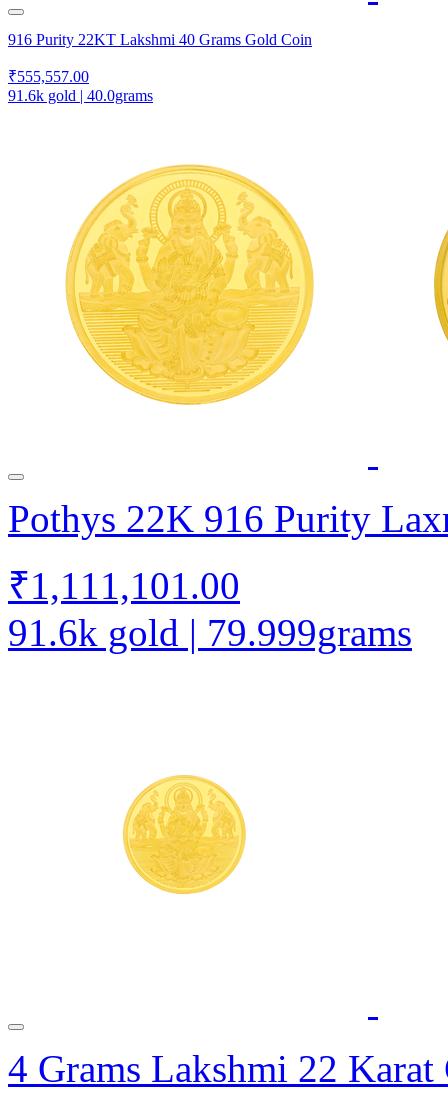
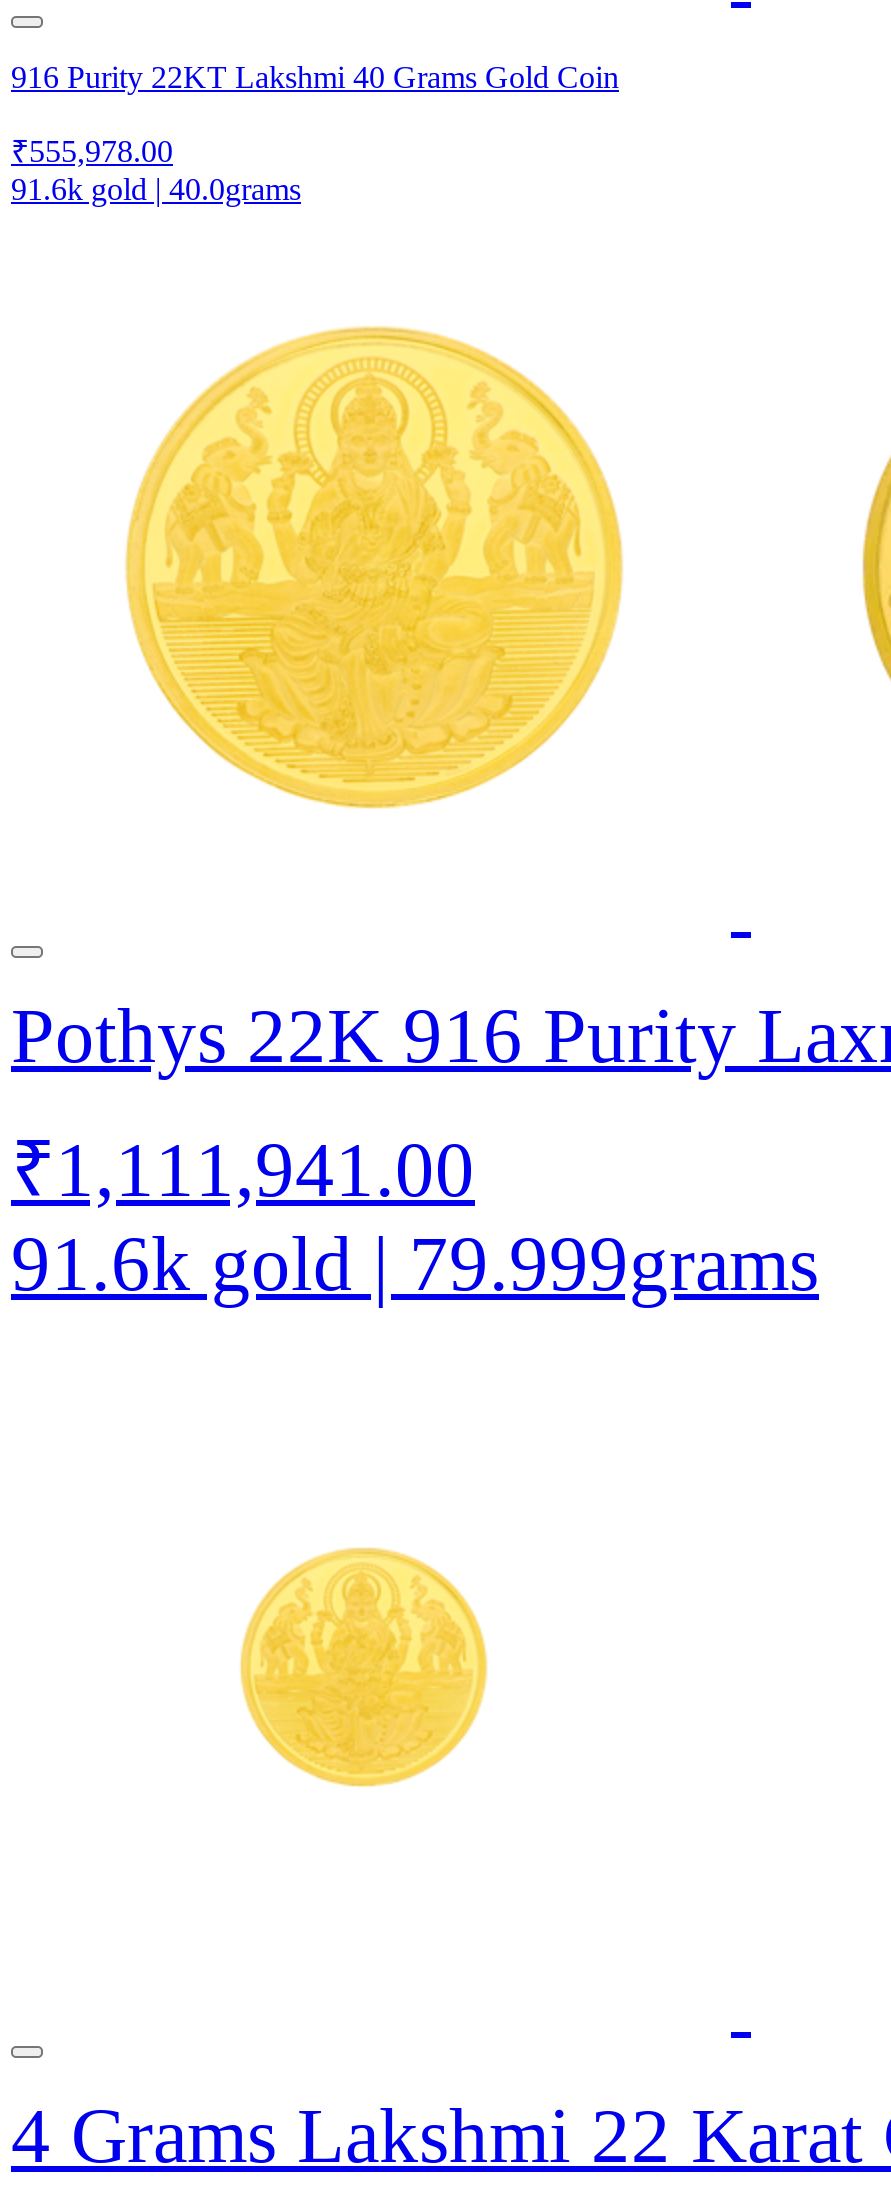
[8,68,89,85] ₹555,557.00 -> [11,134,173,168] ₹555,978.00
[8,564,240,607] ₹1,111,101.00 -> [11,1126,475,1212] ₹1,111,941.00

